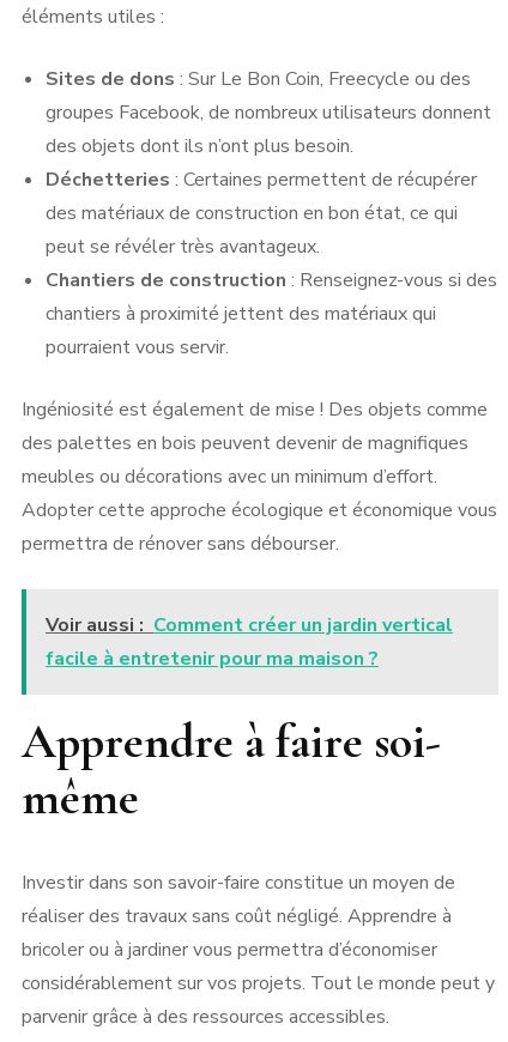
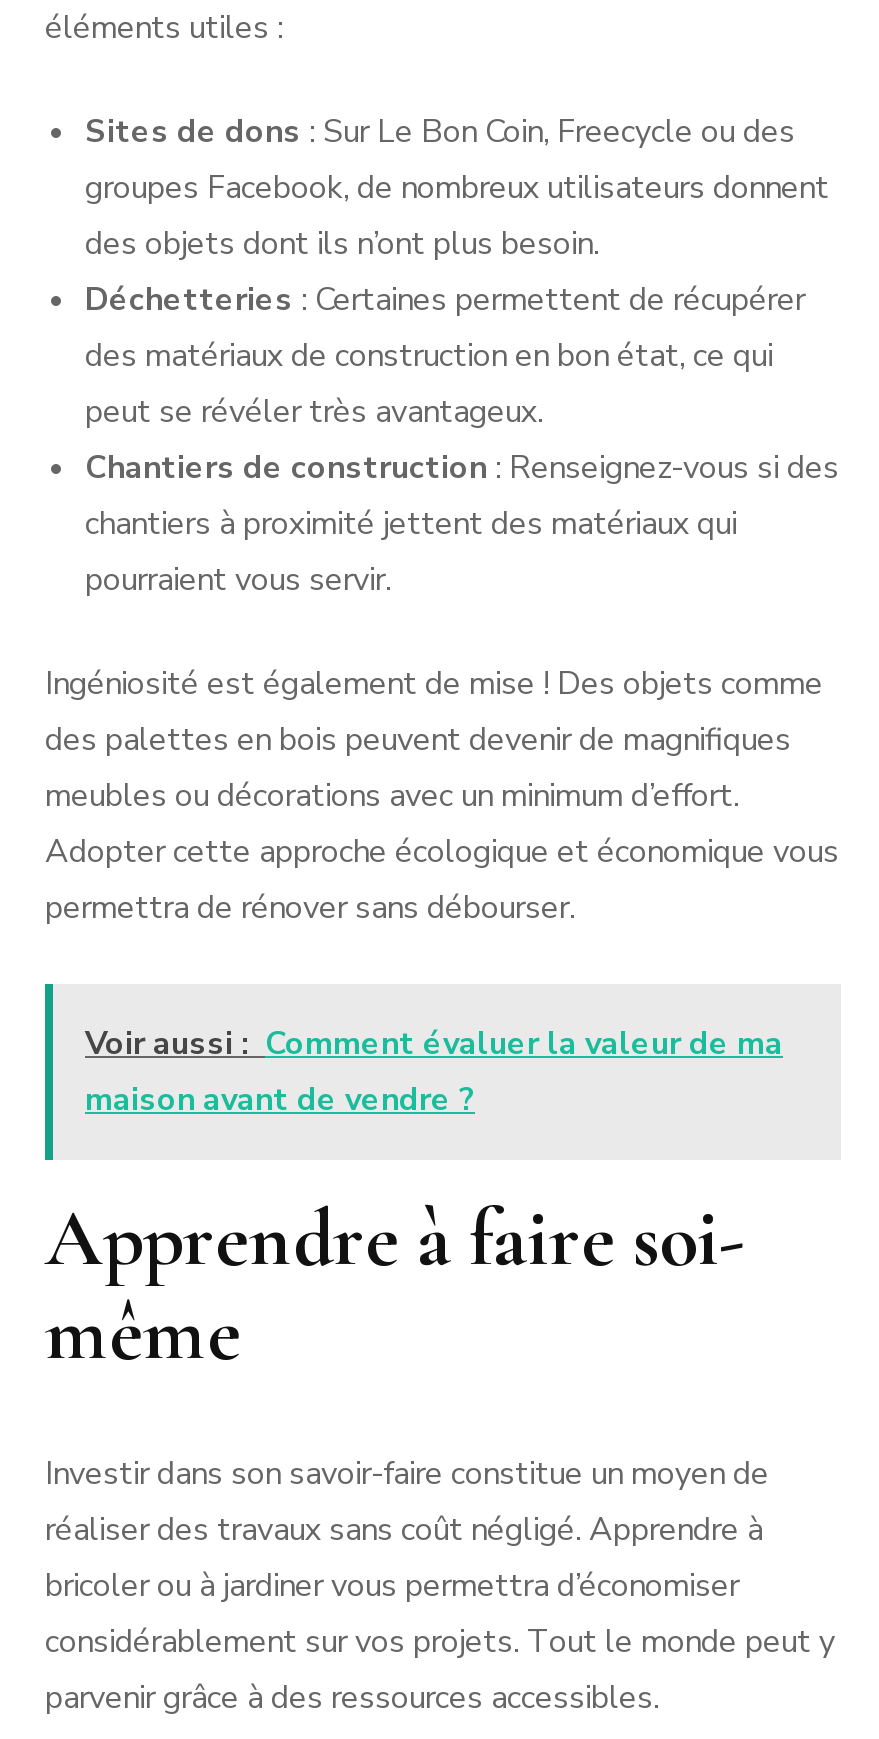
[46,612,453,672] Voir aussi : Comment créer un jardin vertical | facile à entretenir pour ma maison ? -> [85,1022,783,1122] Voir aussi : Comment évaluer la valeur de ma | maison avant de vendre ?

